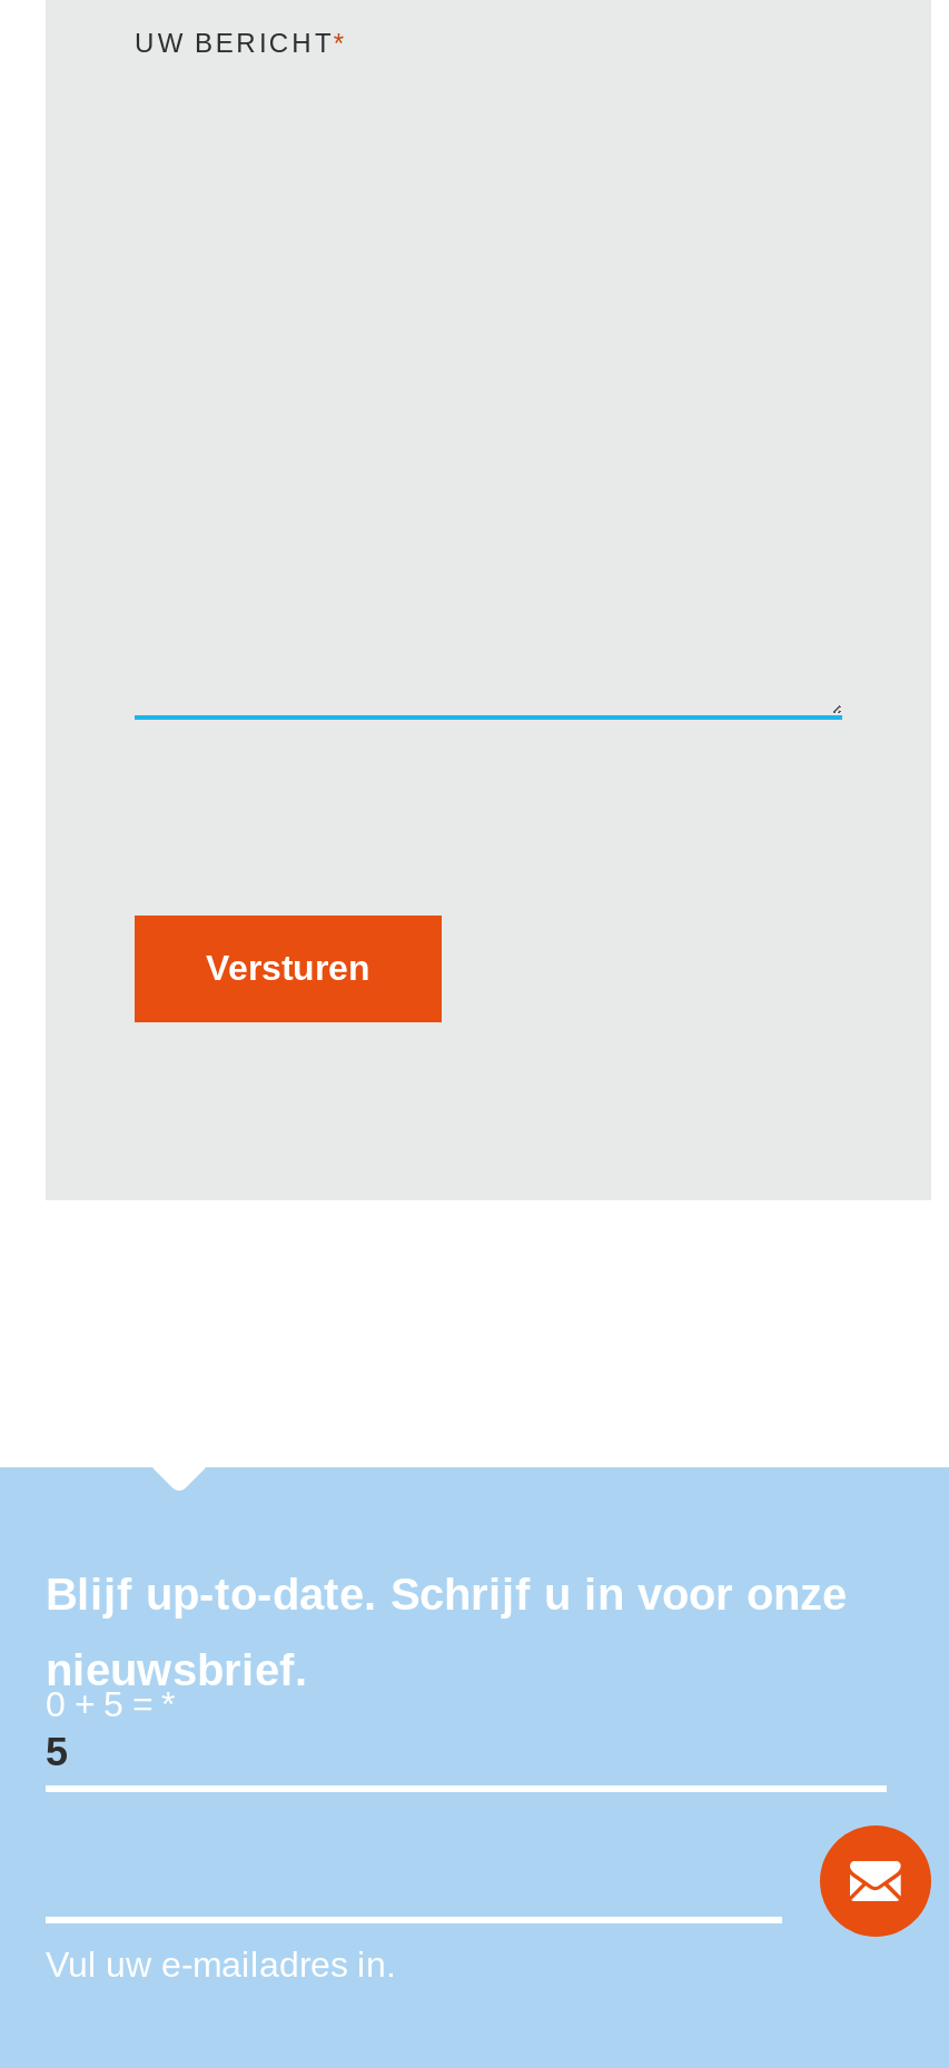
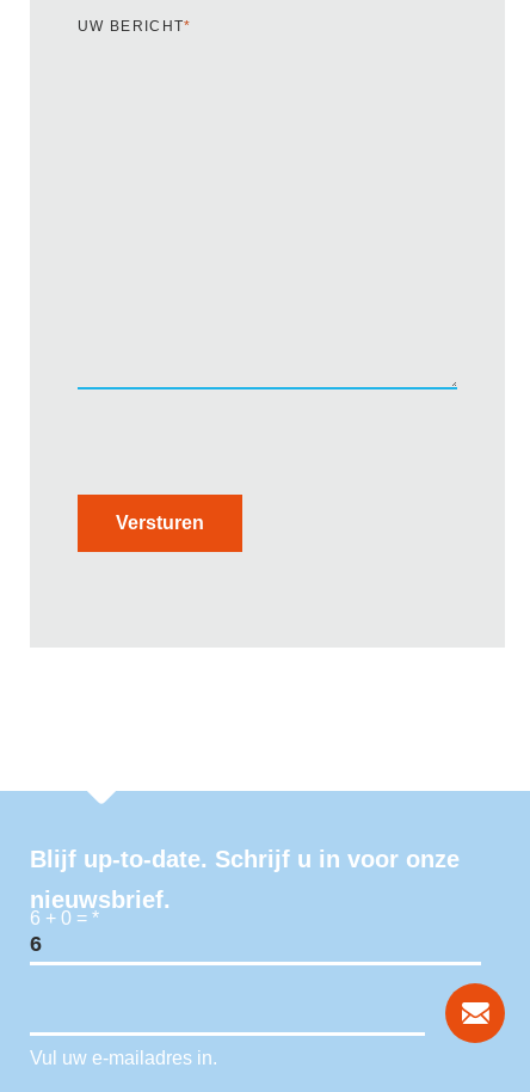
[46,1685,175,1723] 0 + 5 = * -> [30,908,99,928] 6 + 0 = *

